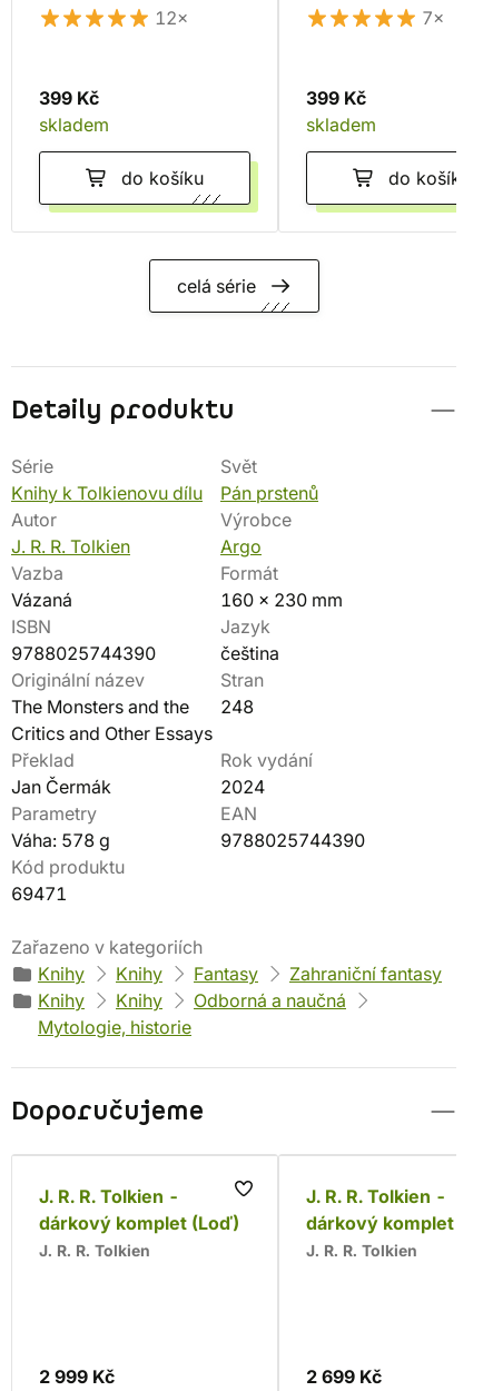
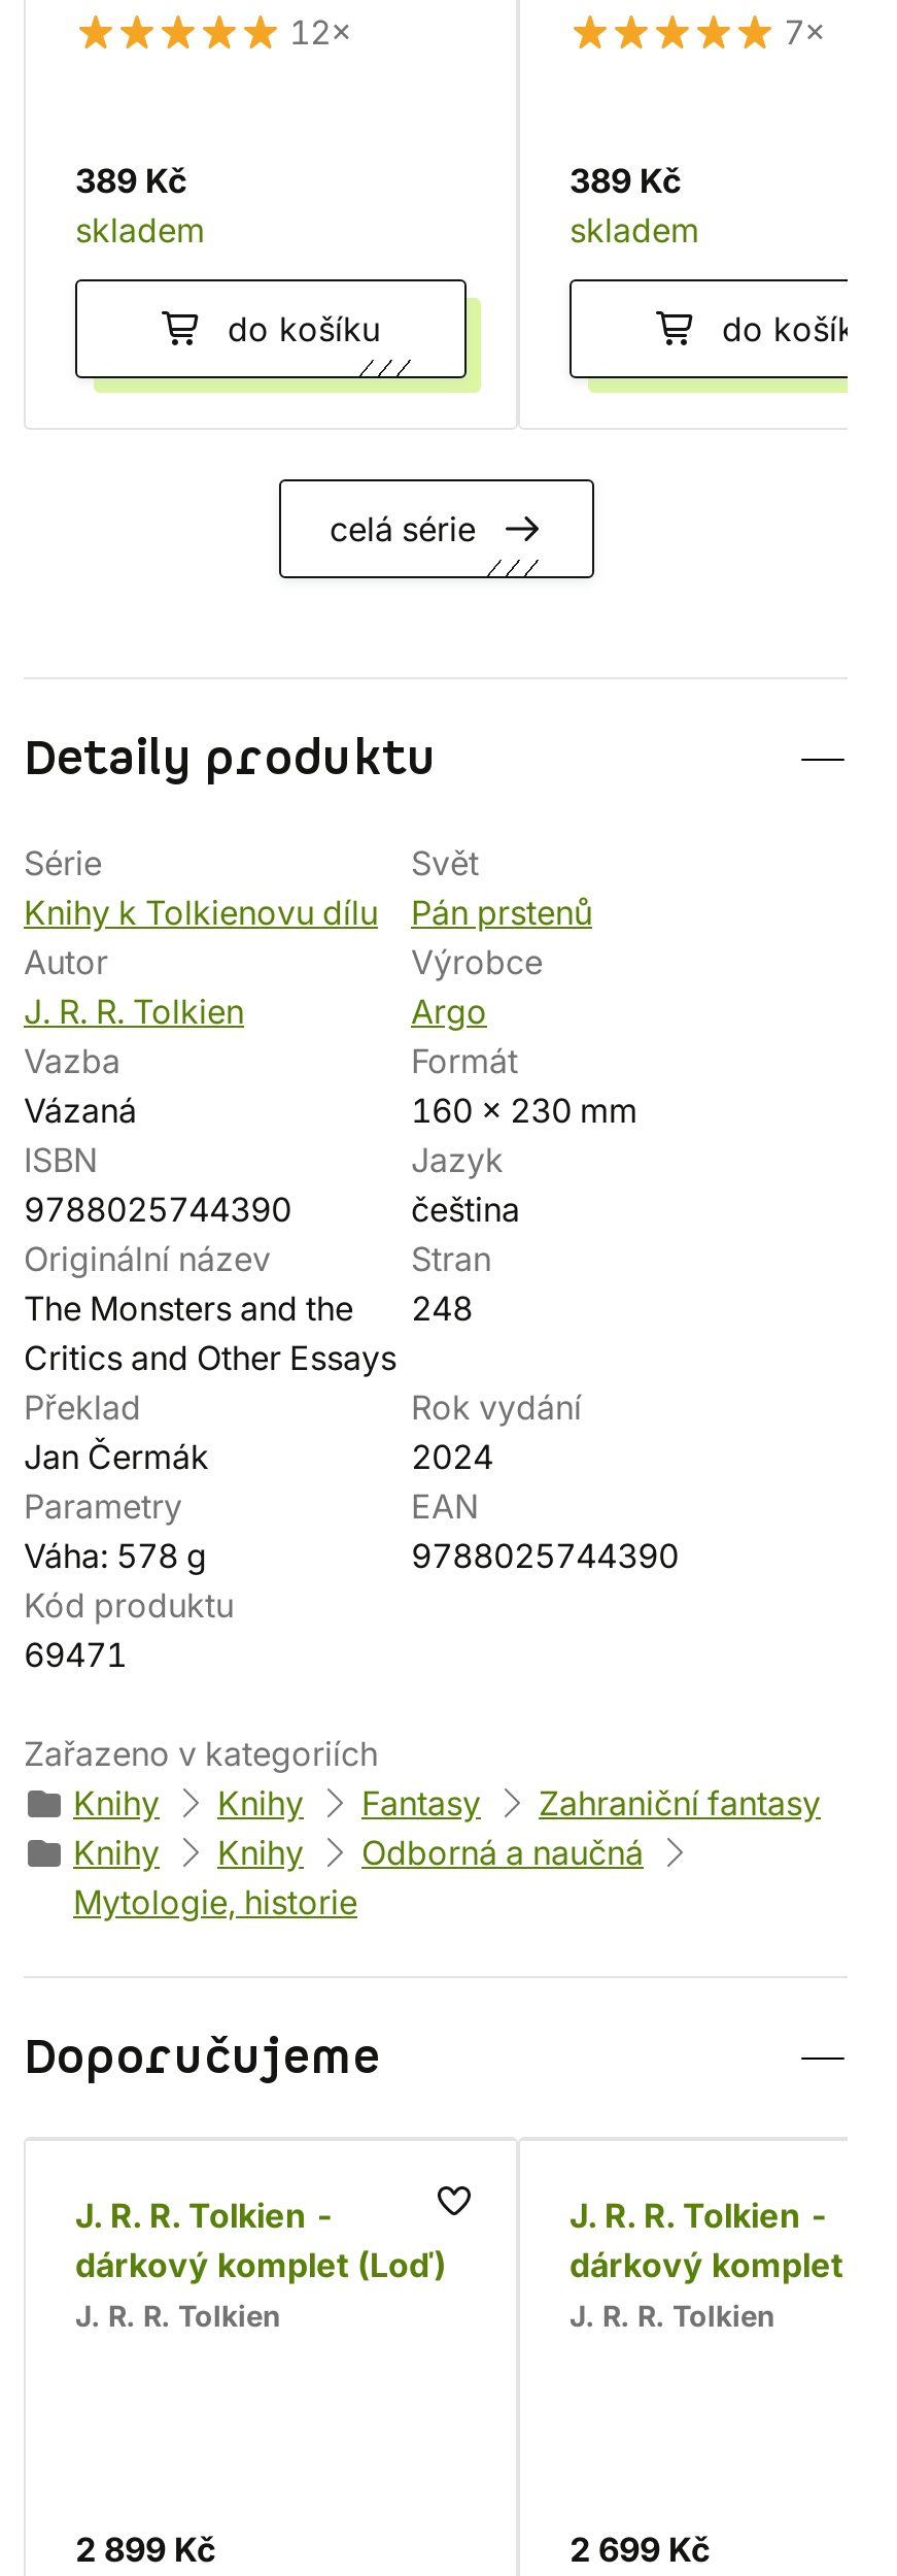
[39,87,99,109] 399 Kč -> [75,160,186,201] 389 Kč
[306,87,366,109] 399 Kč -> [570,160,681,201] 389 Kč
[39,1365,115,1388] 2 999 Kč -> [75,2529,215,2570] 2 899 Kč

